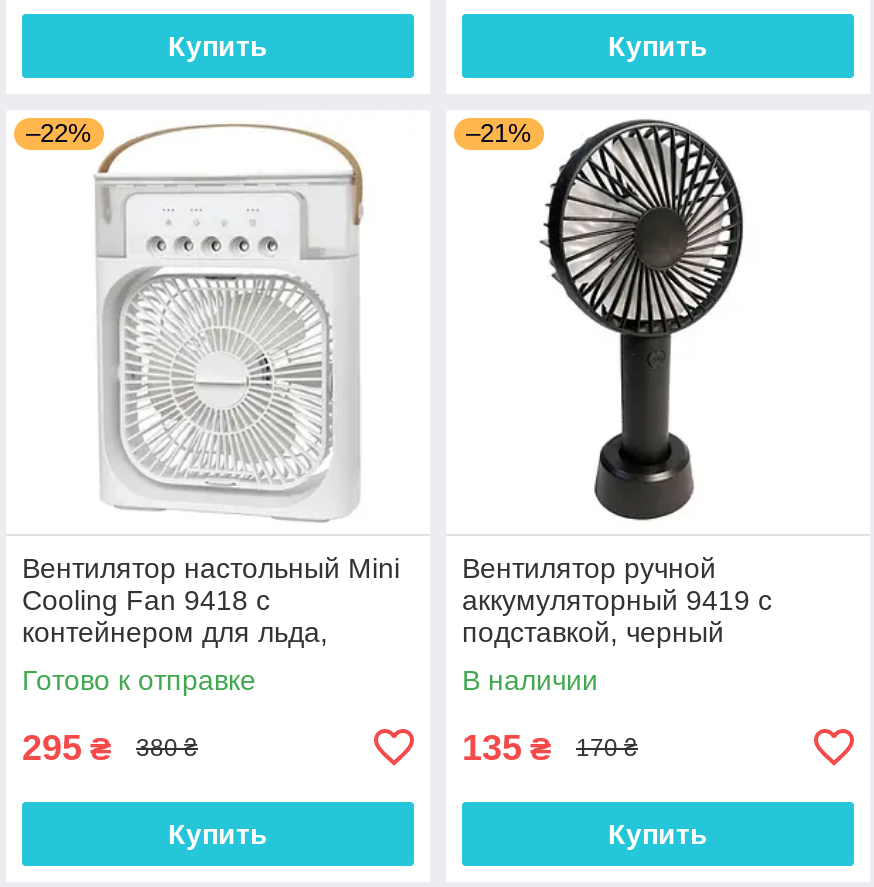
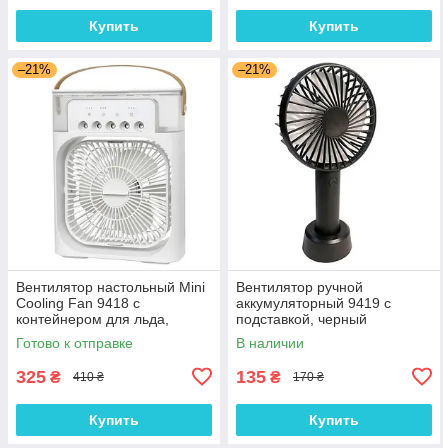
[26,118,92,148] –22% -> [18,62,51,77] –21%
[22,728,112,768] 295 ₴ -> [16,367,61,387] 325 ₴
[136,735,198,763] 380 ₴ -> [73,370,104,384] 410 ₴

